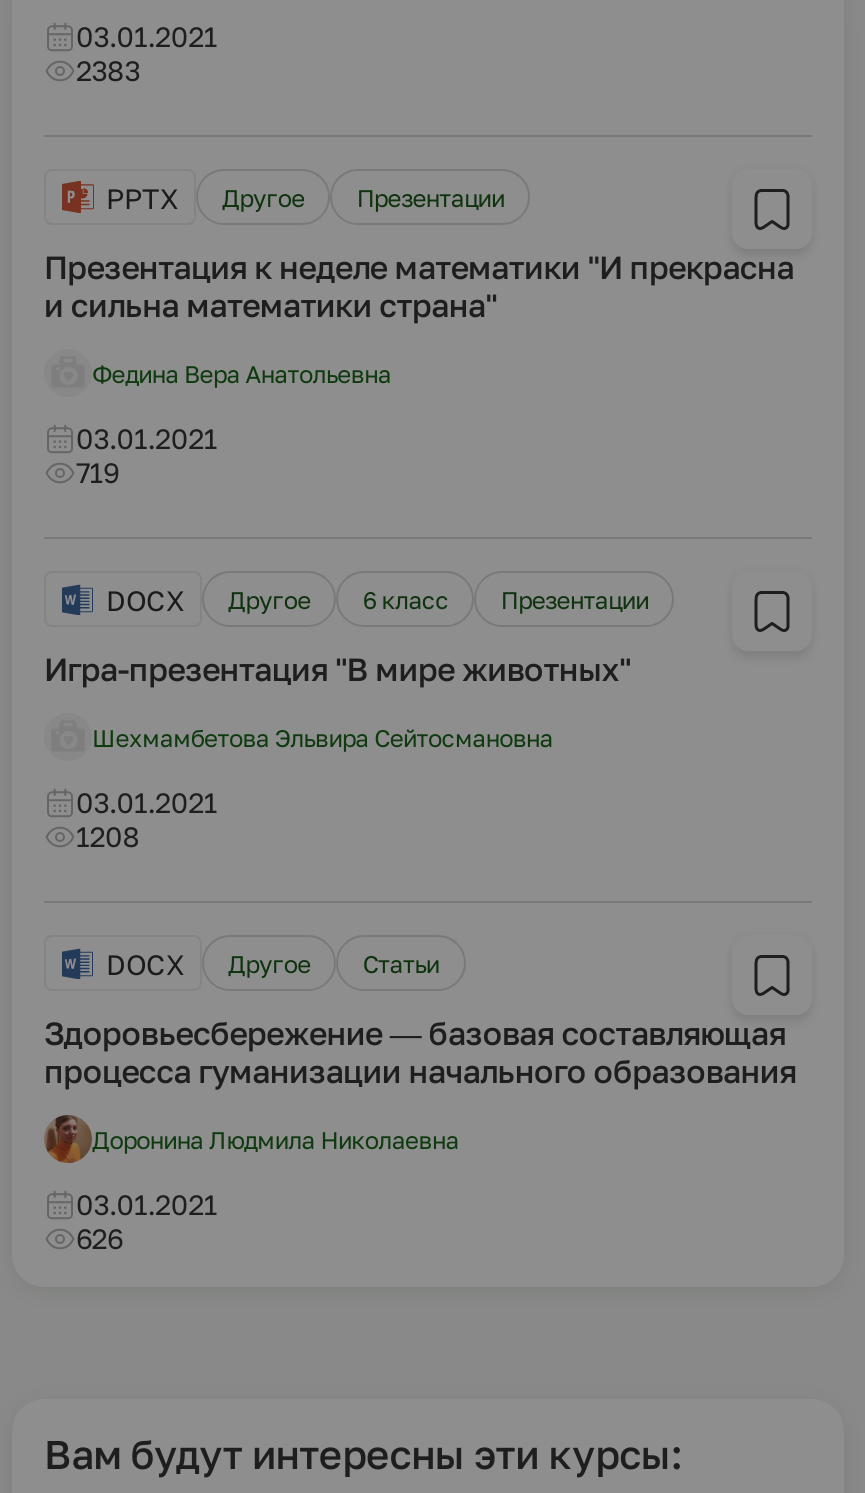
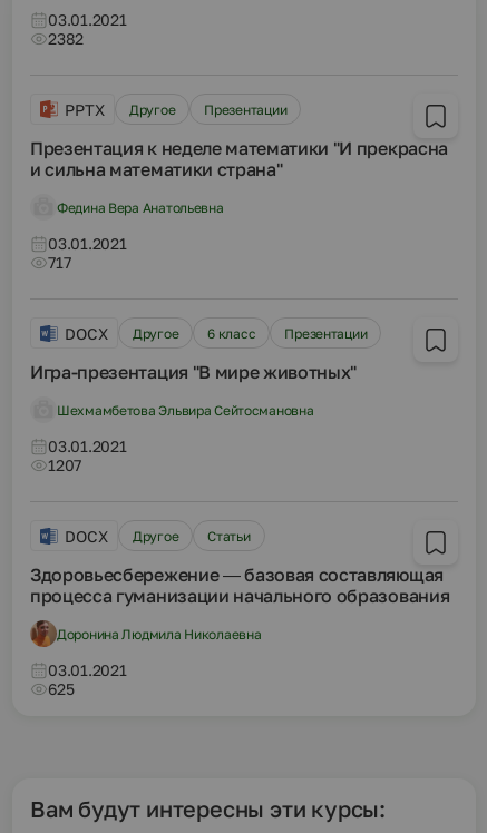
[76,53,140,87] 2383 -> [48,29,84,48] 2382
[76,455,119,489] 719 -> [48,253,71,272] 717
[76,819,140,853] 1208 -> [48,455,81,474] 1207
[76,1221,123,1255] 626 -> [48,679,74,698] 625

